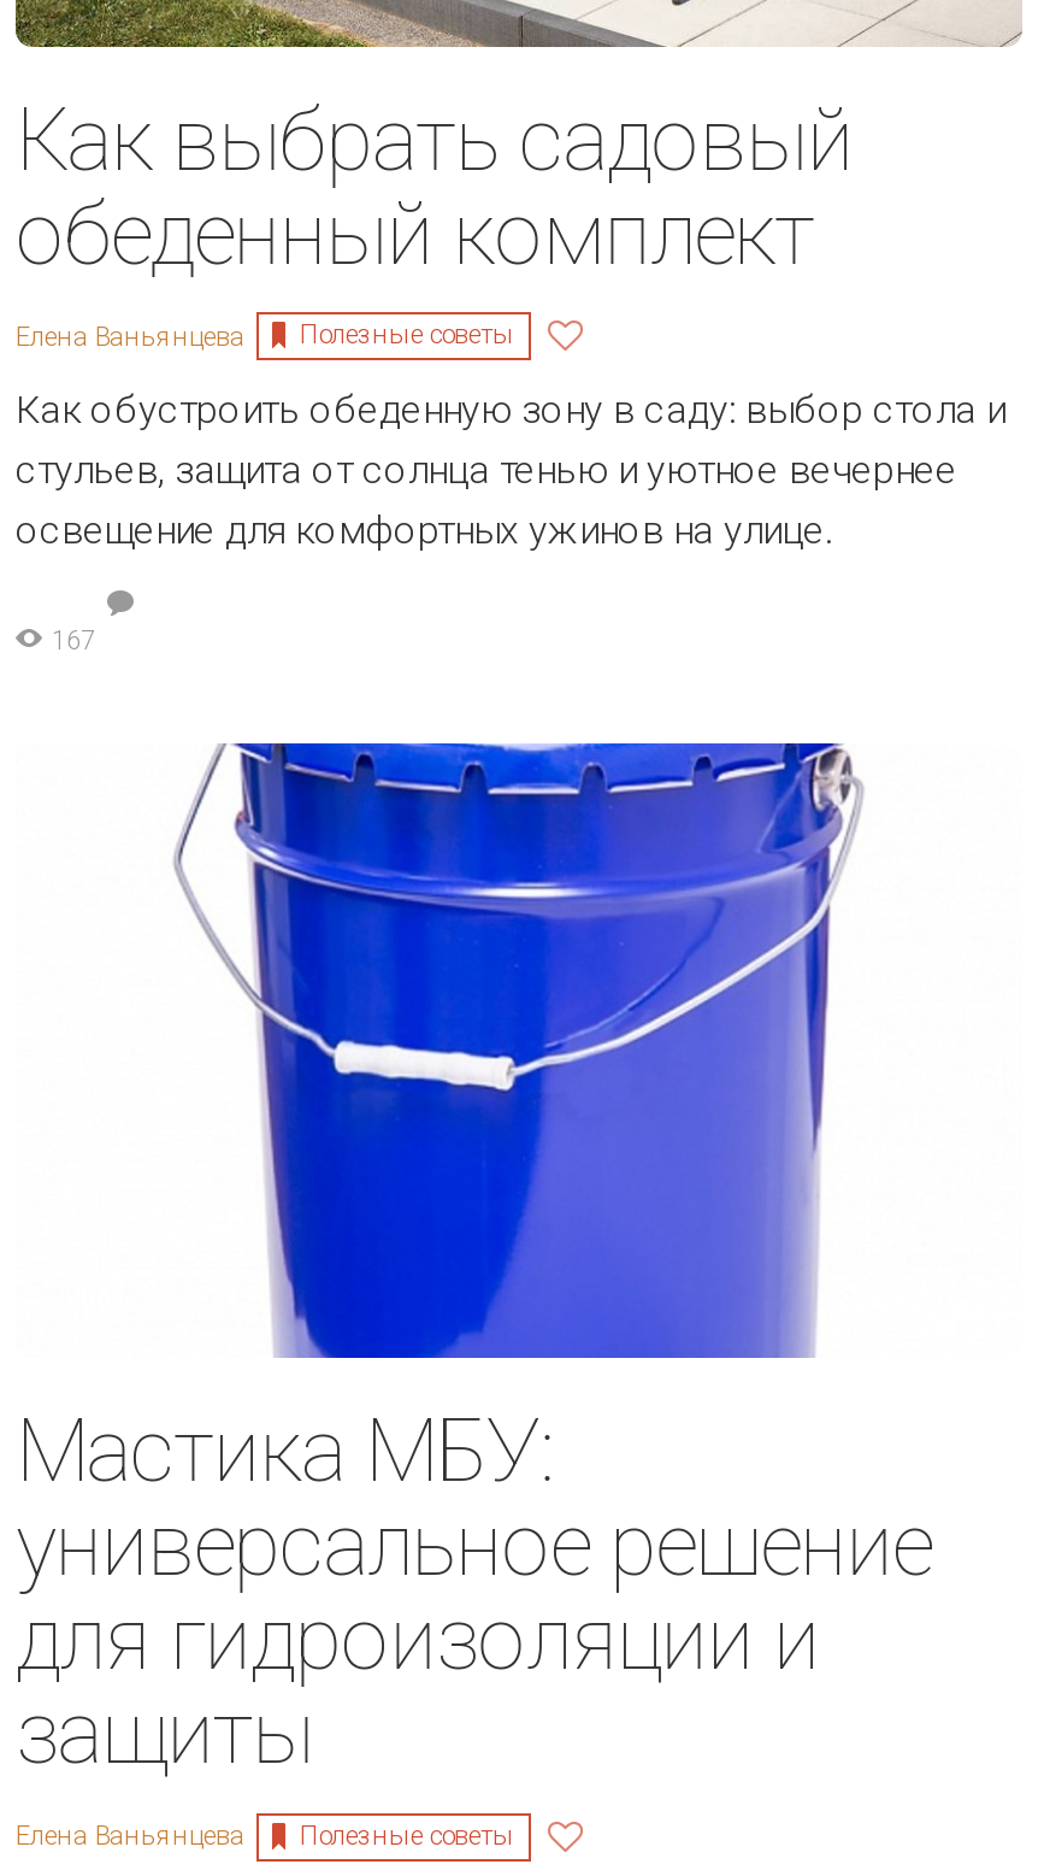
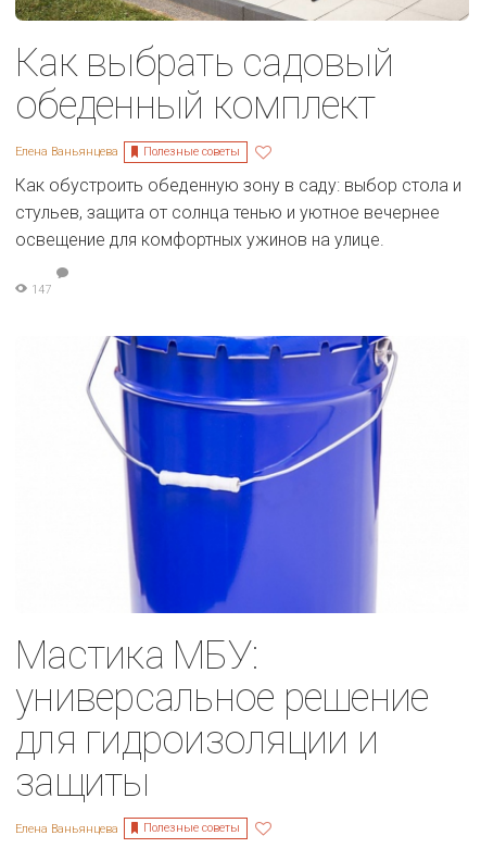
[52,626,95,657] 167 -> [31,282,51,297] 147

